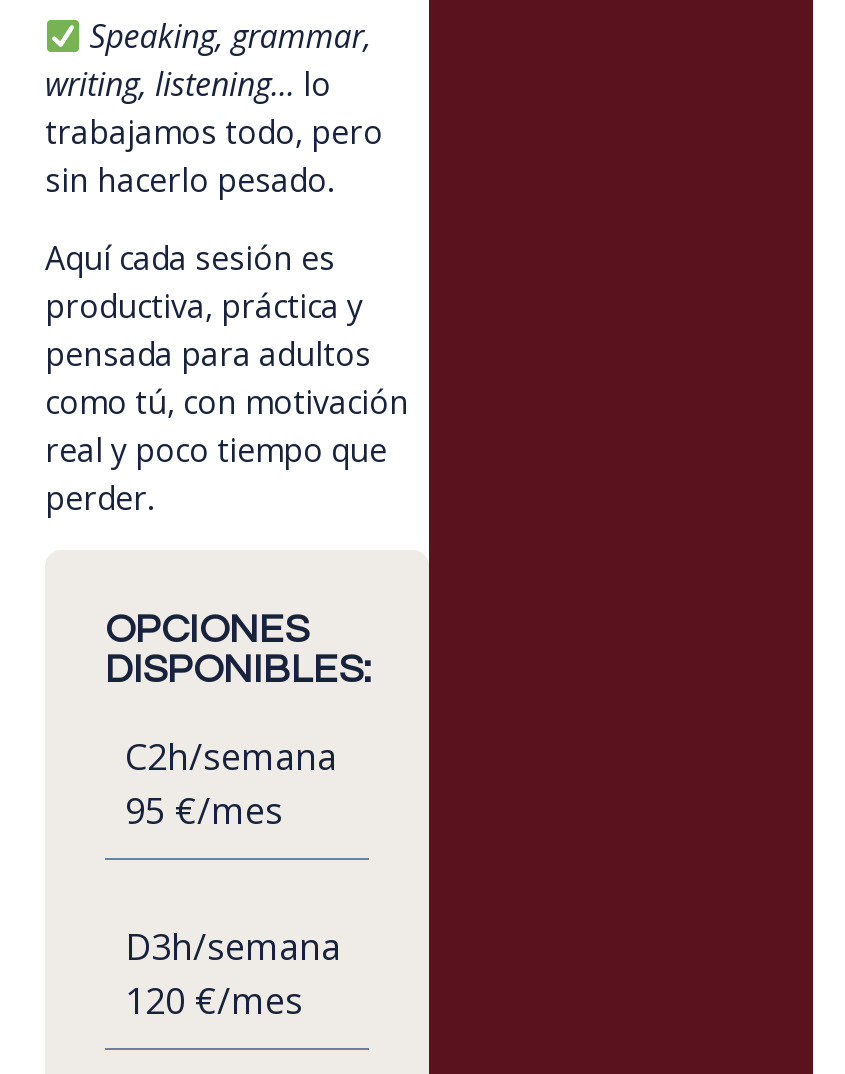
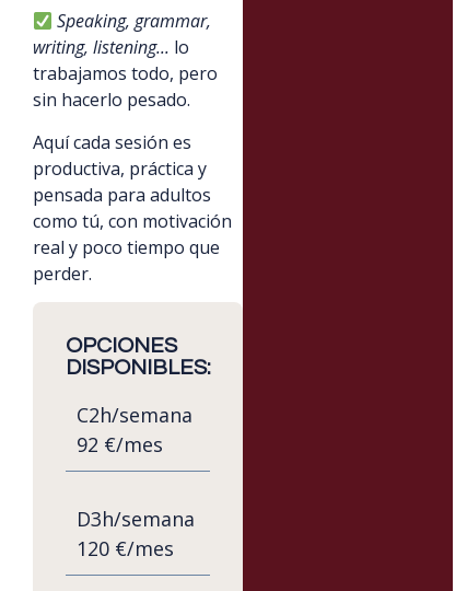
[125,786,283,834] 95 €/mes -> [77,431,163,458] 92 €/mes

